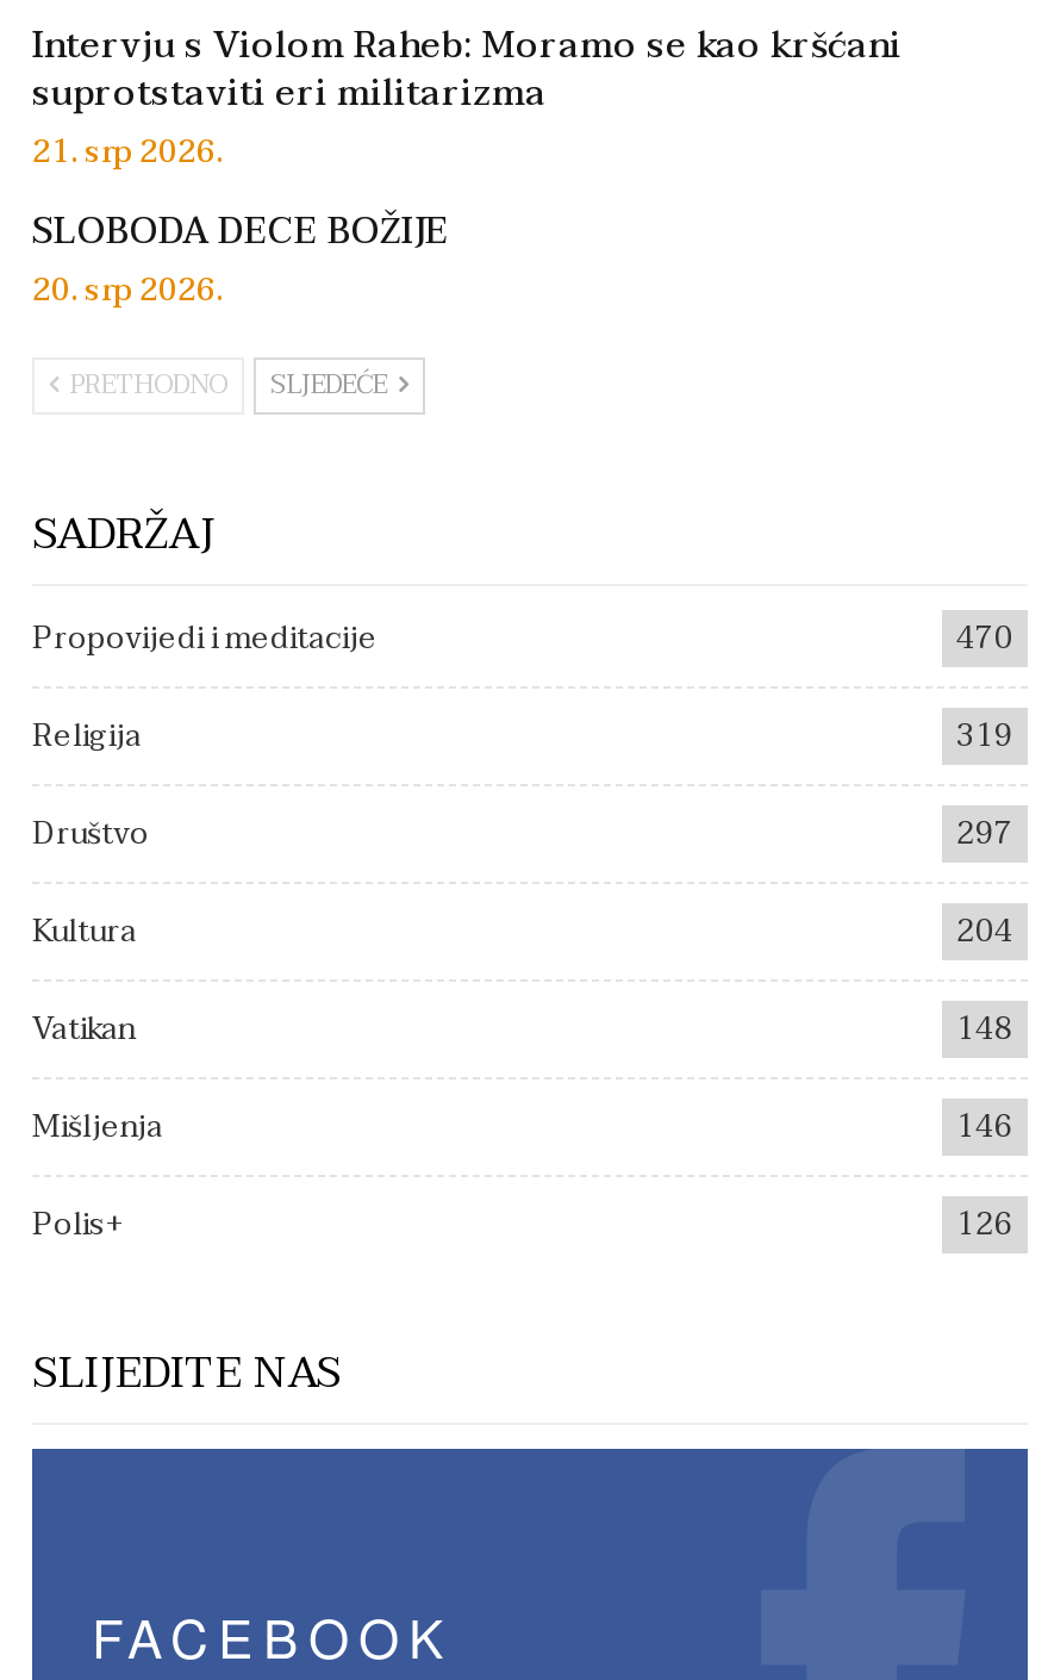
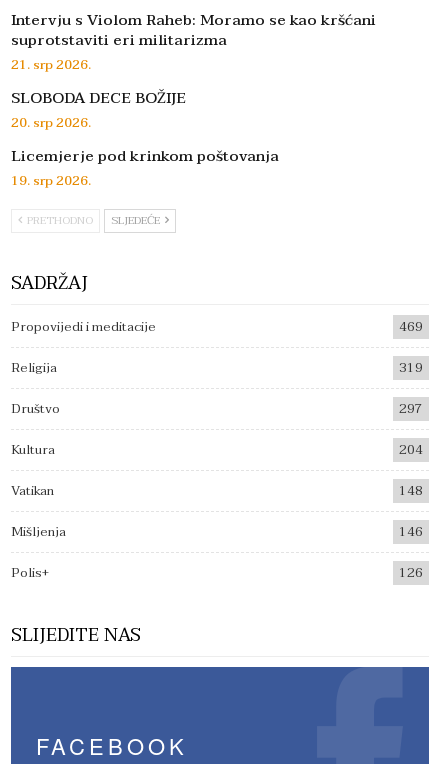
none -> [11,143,279,192] Licemjerje pod krinkom poštovanja | 19. srp 2026.
[956,612,1013,665] 470 -> [399,316,423,338] 469

